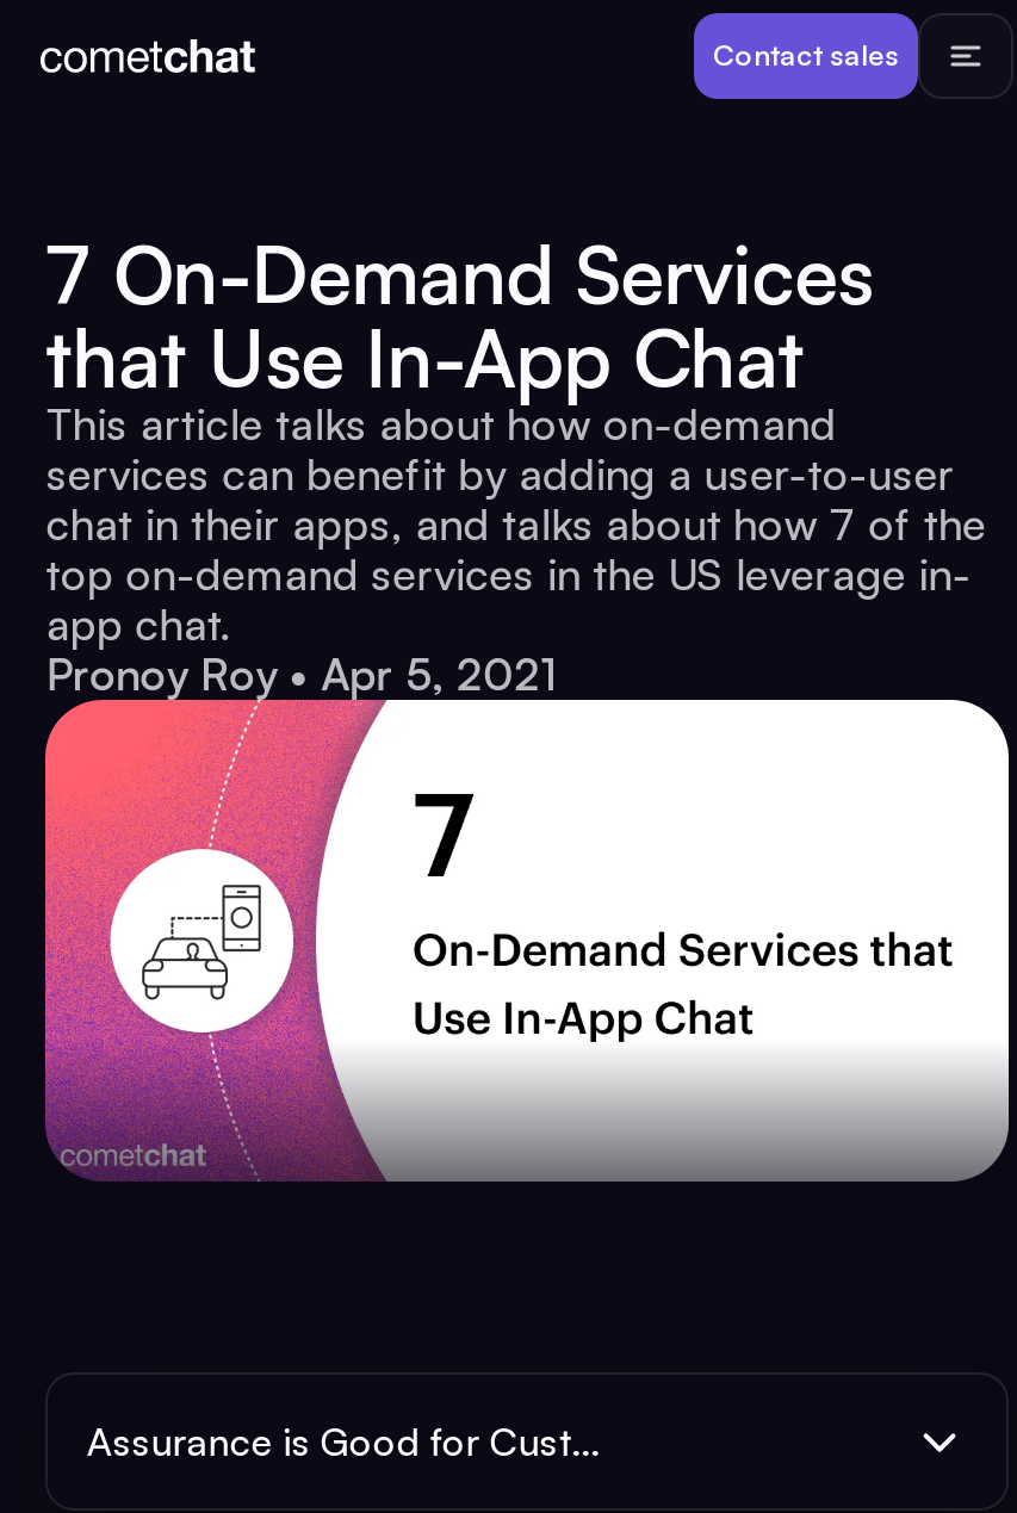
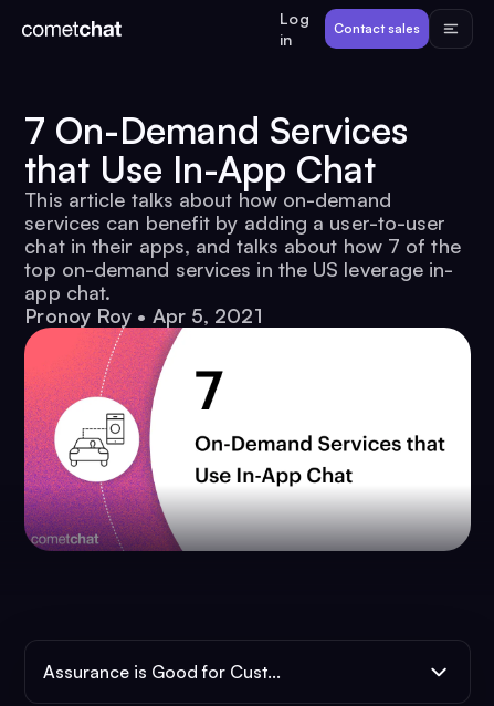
none -> [280,9,309,49] Log | in

